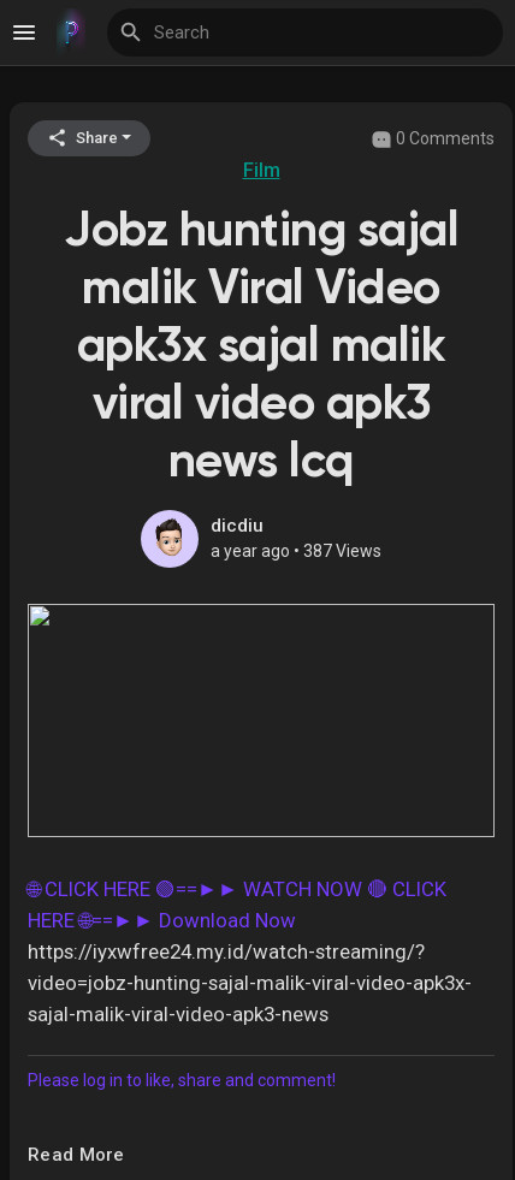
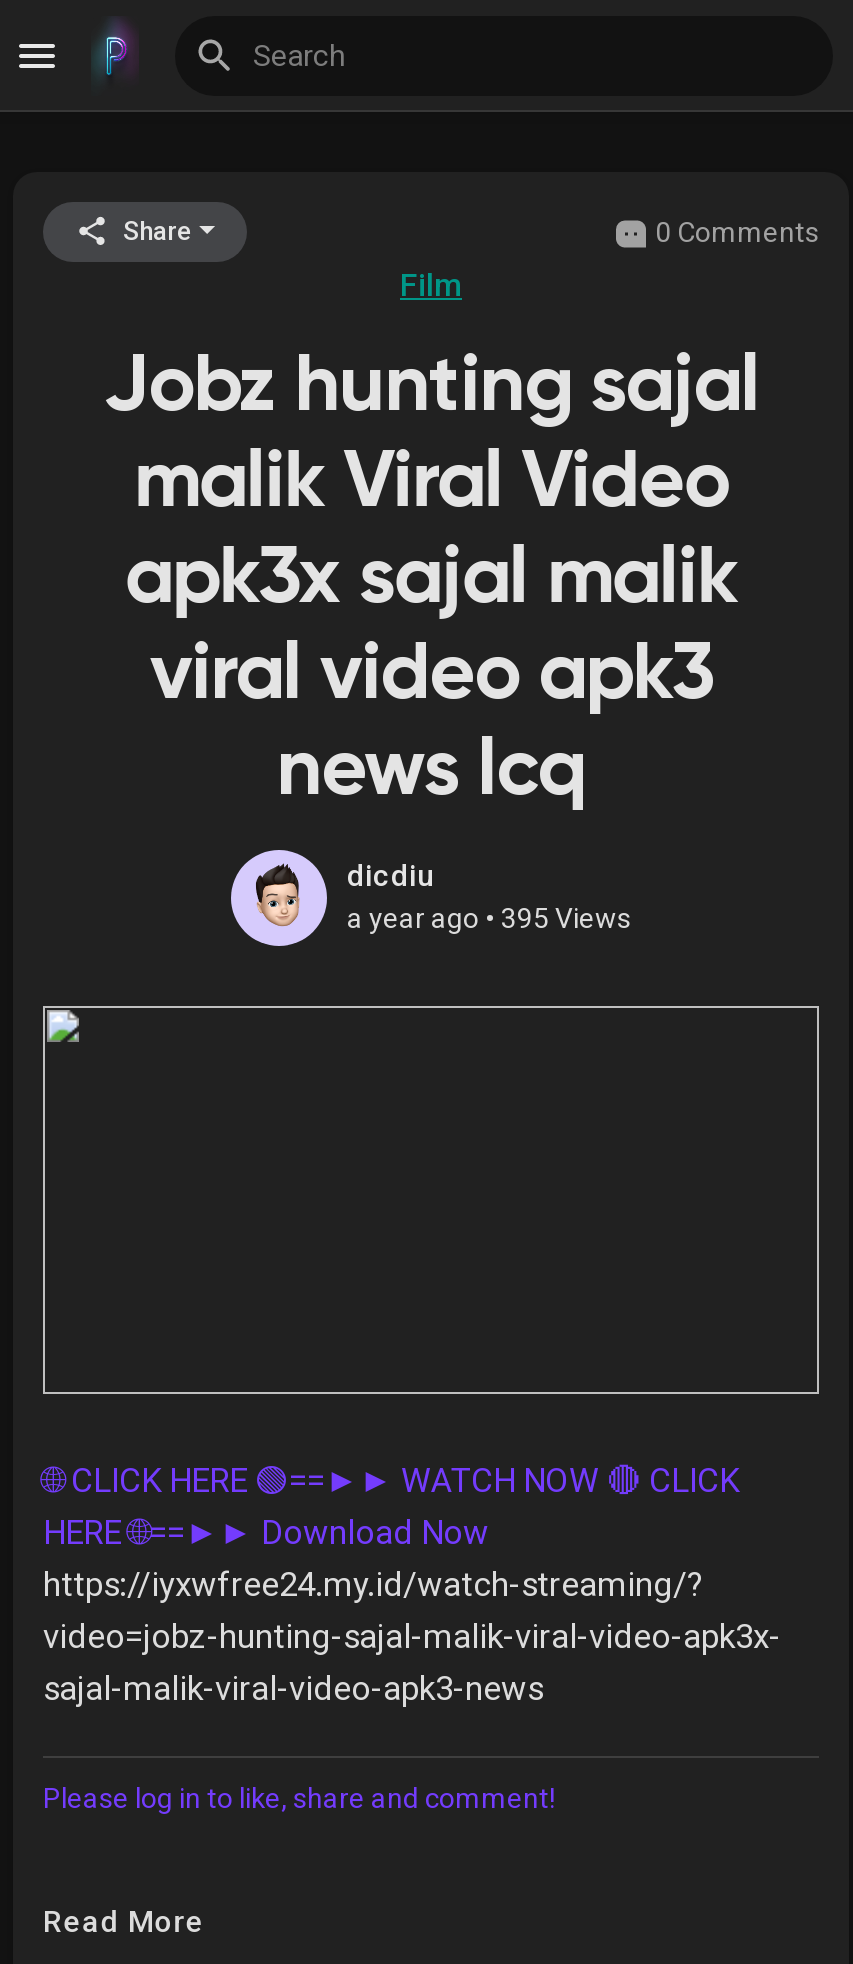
[211,541,381,561] a year ago • 387 Views -> [347,902,631,934] a year ago • 395 Views

